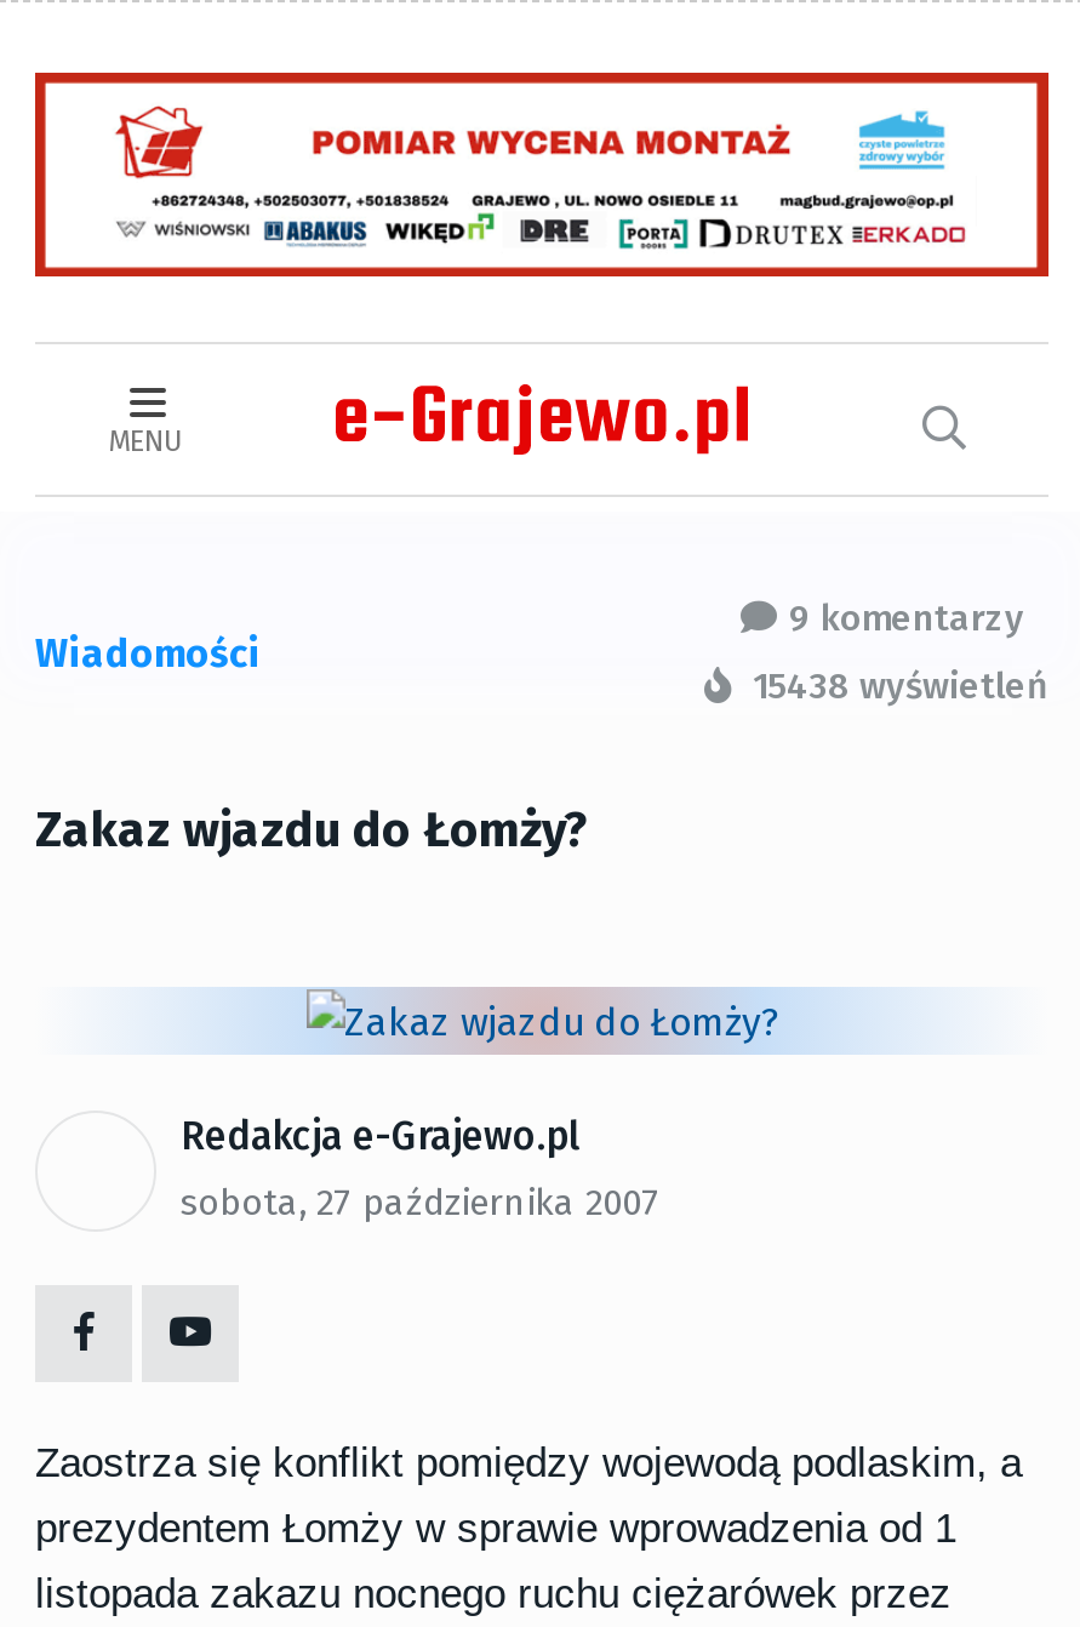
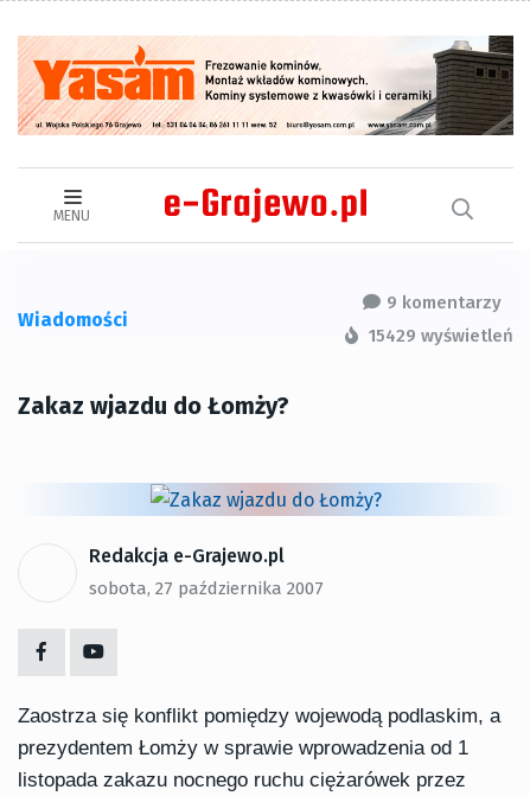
[33,70,1051,279] [image] -> [18,34,515,136] [image]
[743,664,1048,708] 15438 wyświetleń -> [364,325,513,346] 15429 wyświetleń

